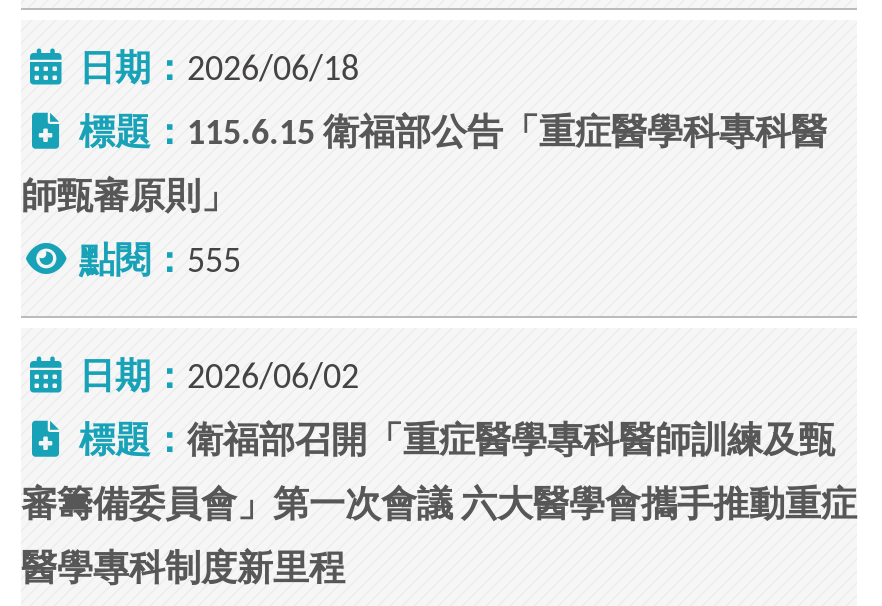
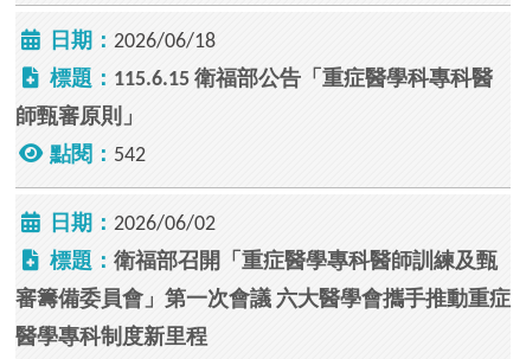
[79,244,241,282] 點閱：555 -> [50,145,146,167] 點閱：542

